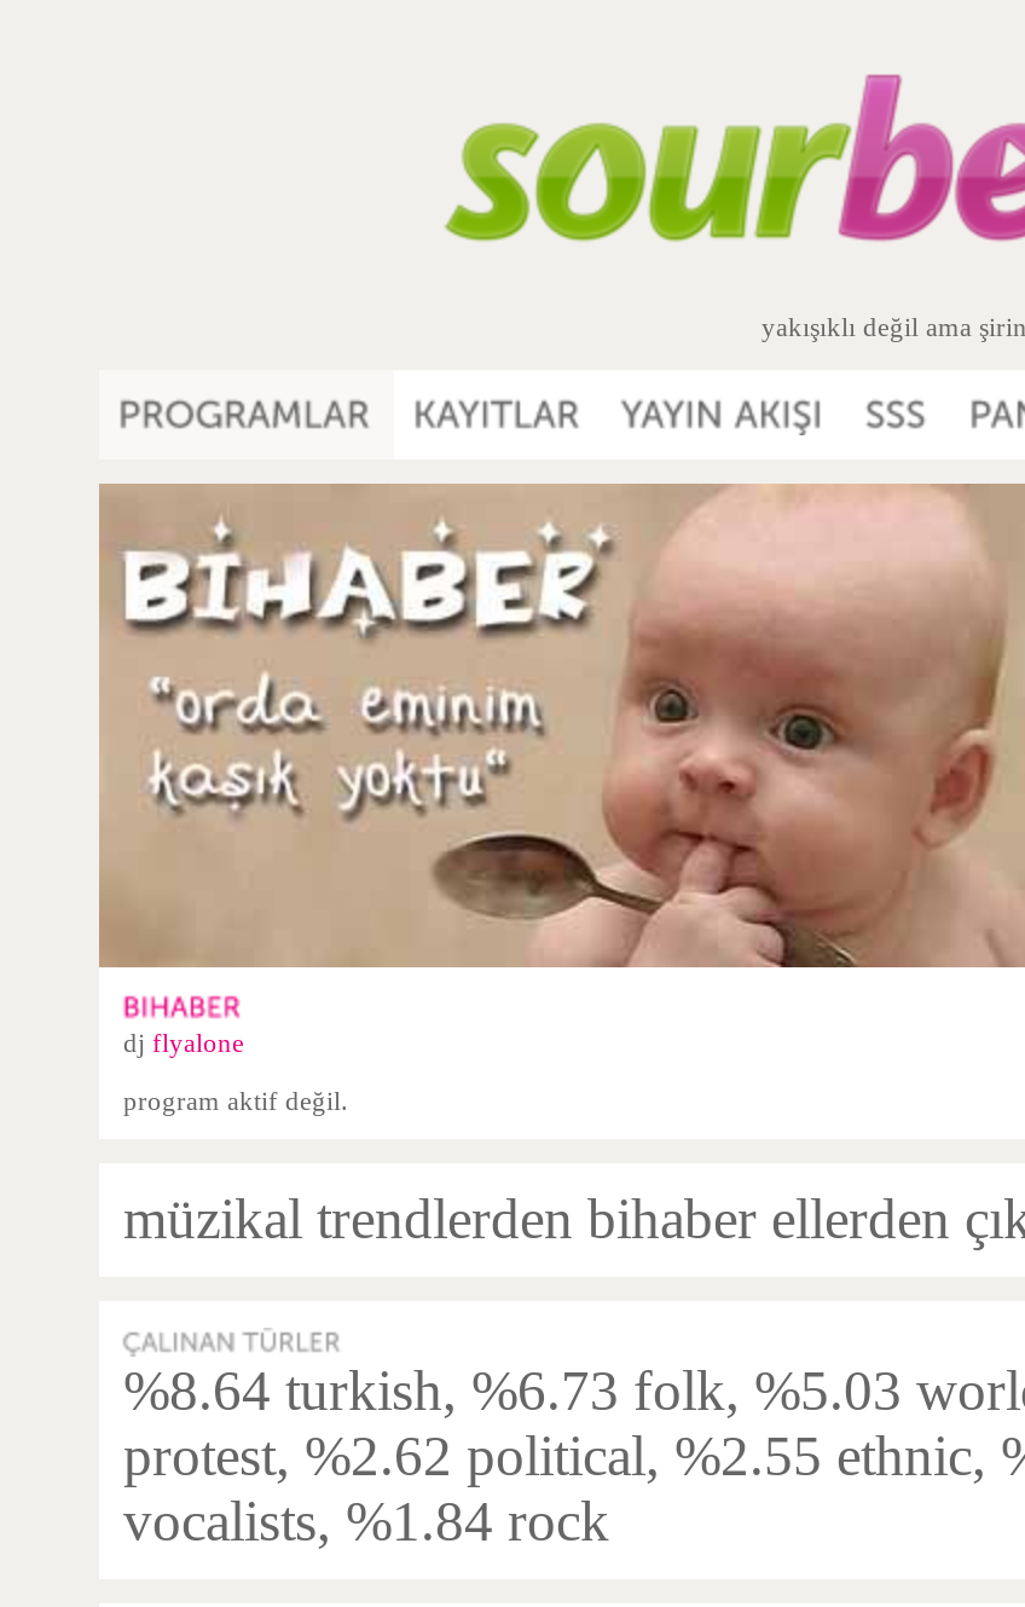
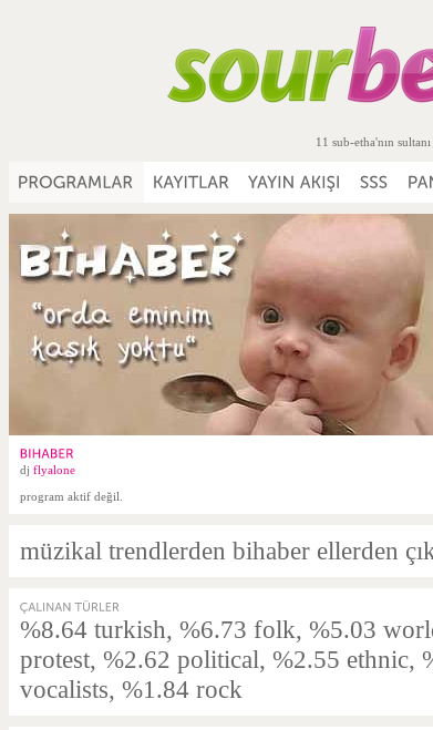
[761,312,1025,341] yakışıklı değil ama şirin -> [316,135,431,148] 11 sub-etha'nın sultanı

